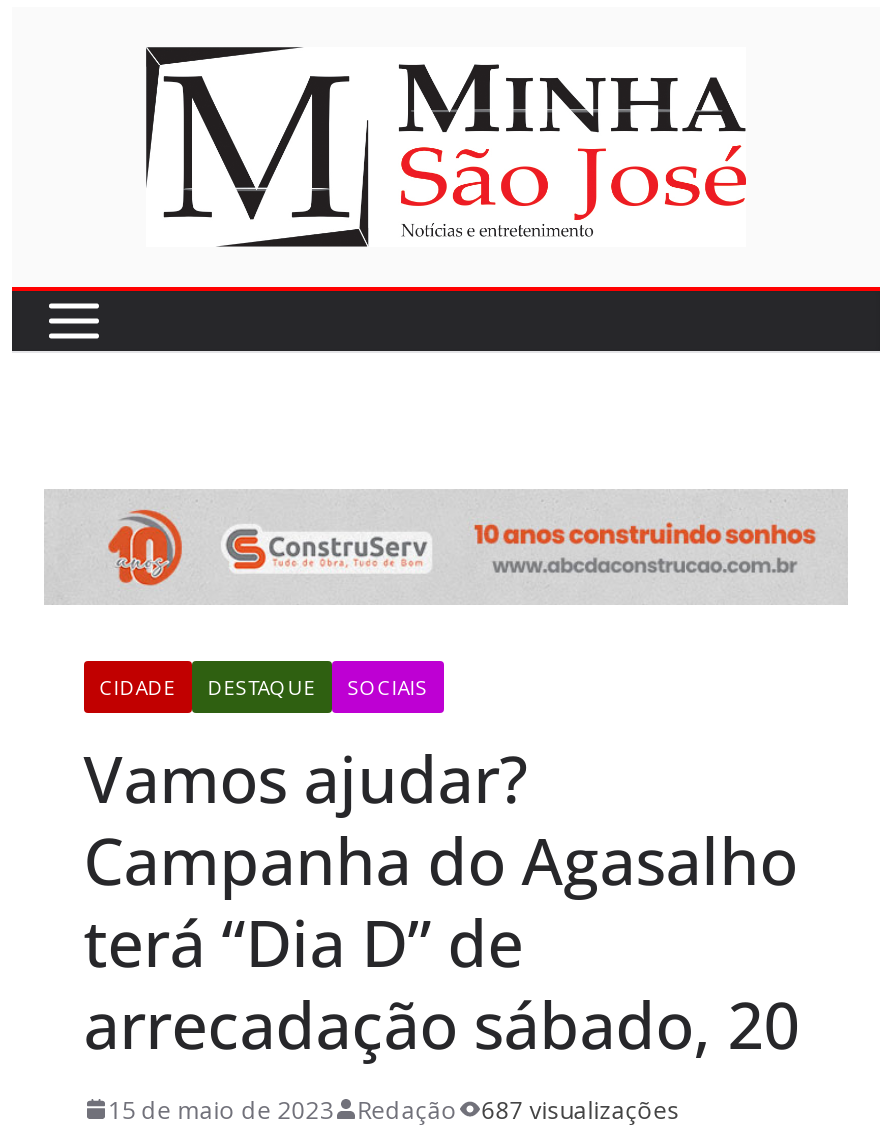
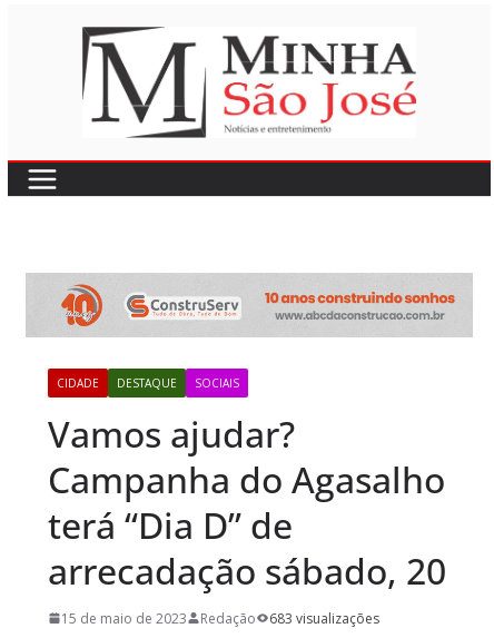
[481,1093,679,1127] 687 visualizações -> [269,609,379,628] 683 visualizações

